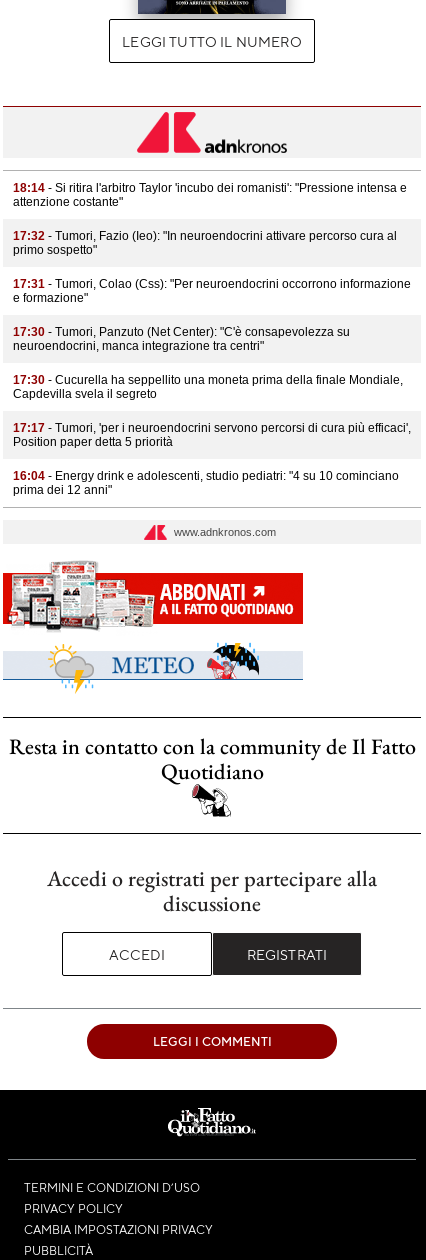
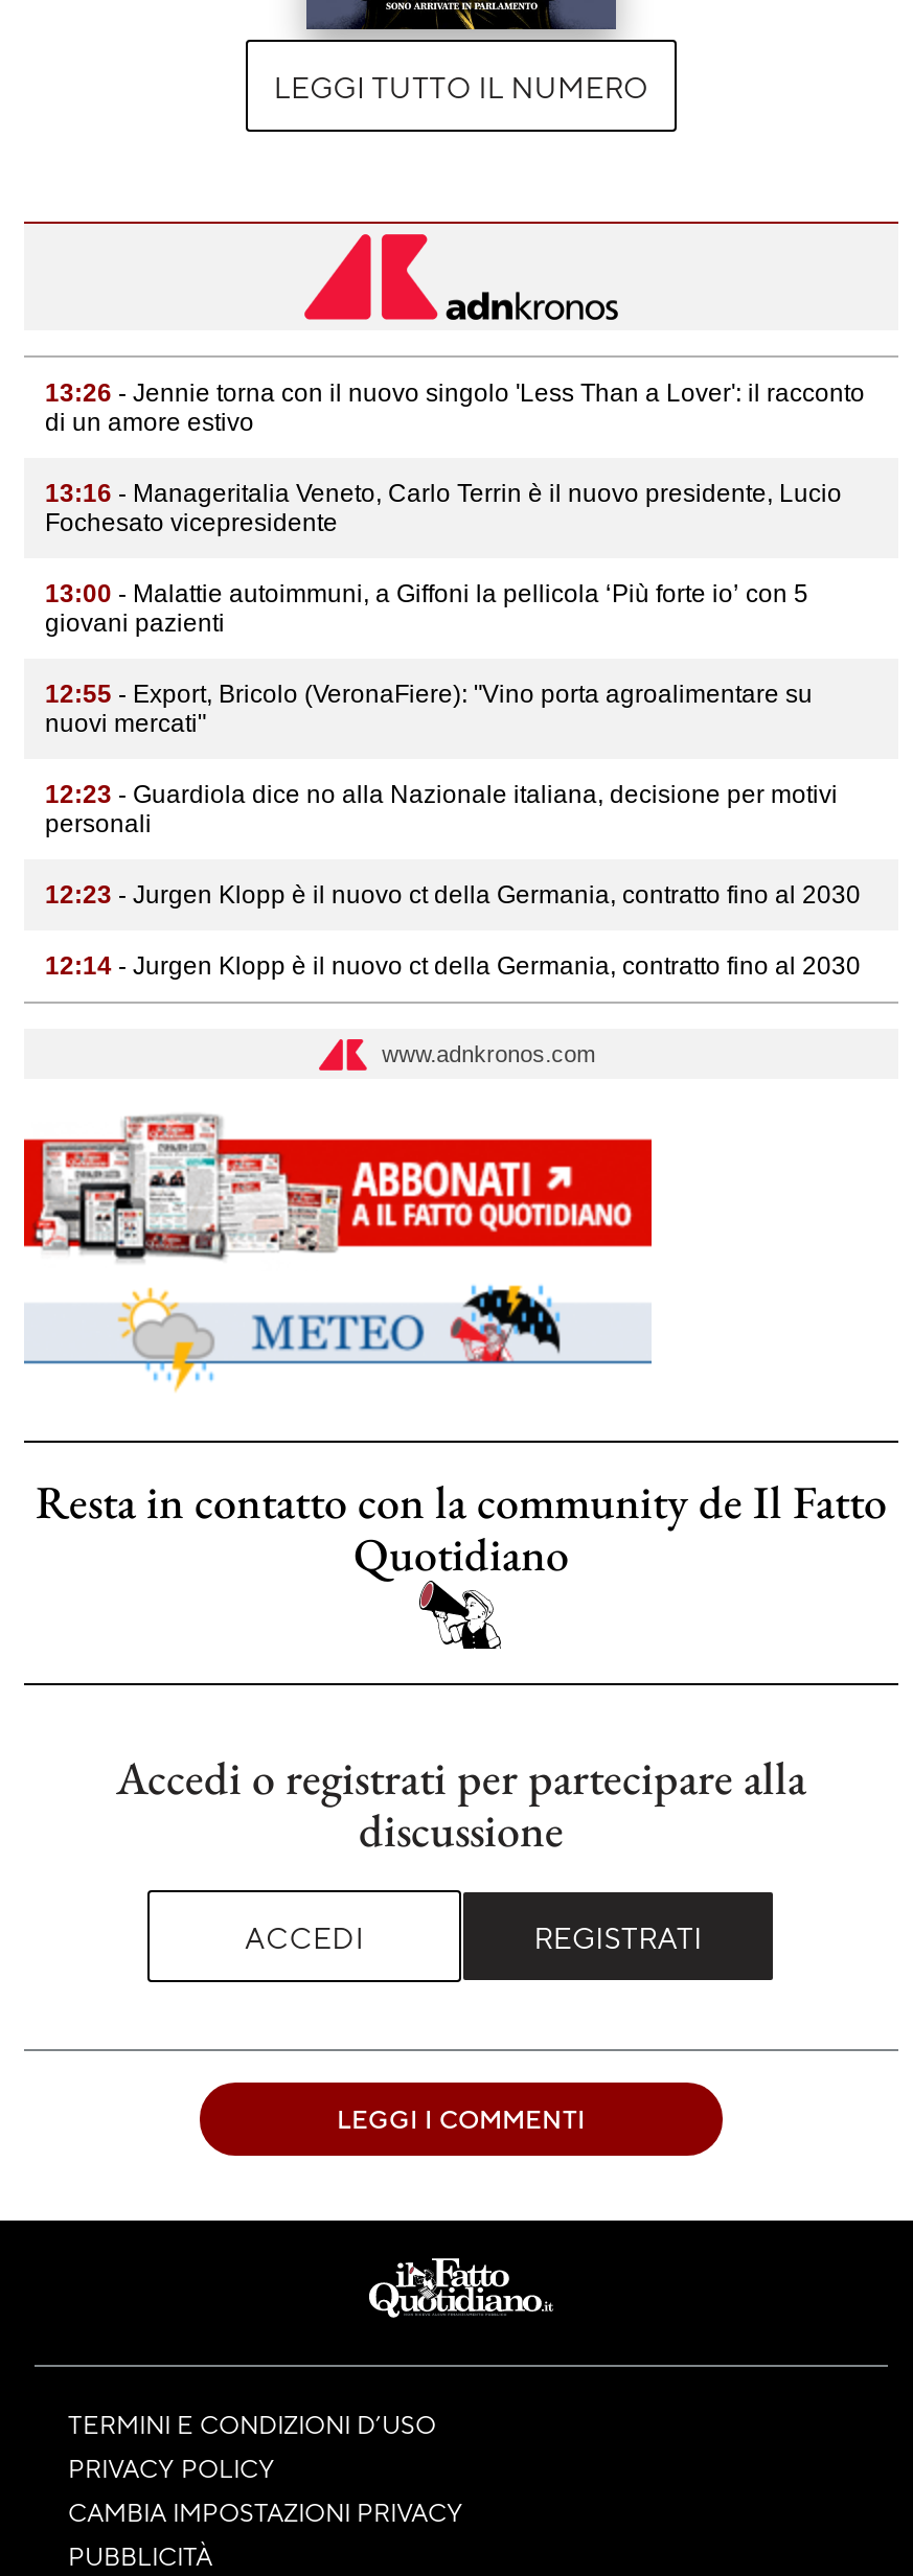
[13,181,407,209] 18:14 - Si ritira l'arbitro Taylor 'incubo dei romanisti': "Pressione intensa e | attenzione costante" -> [45,378,865,437] 13:26 - Jennie torna con il nuovo singolo 'Less Than a Lover': il racconto | di un amore estivo
[13,229,397,257] 17:32 - Tumori, Fazio (Ieo): "In neuroendocrini attivare percorso cura al | primo sospetto" -> [45,479,842,537] 13:16 - Manageritalia Veneto, Carlo Terrin è il nuovo presidente, Lucio | Fochesato vicepresidente
[13,277,411,305] 17:31 - Tumori, Colao (Css): "Per neuroendocrini occorrono informazione | e formazione" -> [45,579,808,638] 13:00 - Malattie autoimmuni, a Giffoni la pellicola ‘Più forte io’ con 5 | giovani pazienti
[13,325,350,353] 17:30 - Tumori, Panzuto (Net Center): "C'è consapevolezza su | neuroendocrini, manca integrazione tra centri" -> [45,680,813,738] 12:55 - Export, Bricolo (VeronaFiere): "Vino porta agroalimentare su | nuovi mercati"
[13,373,403,401] 17:30 - Cucurella ha seppellito una moneta prima della finale Mondiale, | Capdevilla svela il segreto -> [45,780,838,838] 12:23 - Guardiola dice no alla Nazionale italiana, decisione per motivi | personali
[13,421,411,449] 17:17 - Tumori, 'per i neuroendocrini servono percorsi di cura più efficaci', | Position paper detta 5 priorità -> [45,880,861,910] 12:23 - Jurgen Klopp è il nuovo ct della Germania, contratto fino al 2030
[13,469,399,497] 16:04 - Energy drink e adolescenti, studio pediatri: "4 su 10 cominciano | prima dei 12 anni" -> [45,951,861,981] 12:14 - Jurgen Klopp è il nuovo ct della Germania, contratto fino al 2030

